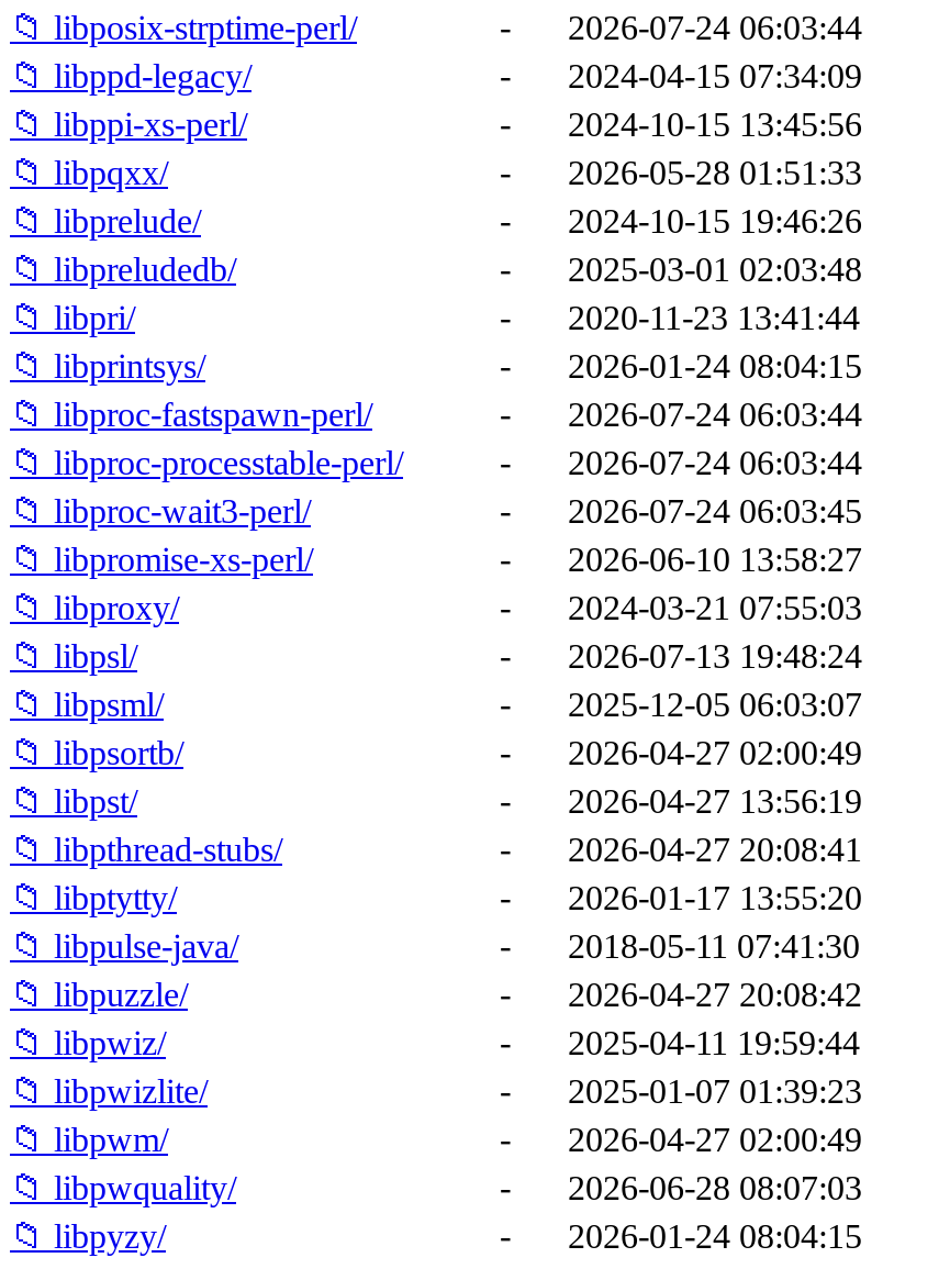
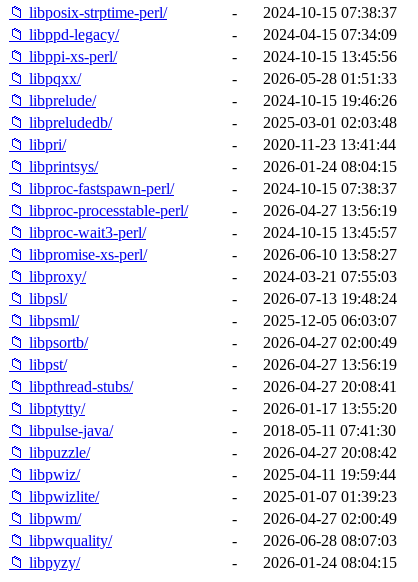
[568,9,862,46] 2026-07-24 06:03:44 -> [263,4,397,21] 2024-10-15 07:38:37
[568,395,862,433] 2026-07-24 06:03:44 -> [263,180,397,197] 2024-10-15 07:38:37
[568,444,862,481] 2026-07-24 06:03:44 -> [263,202,397,219] 2026-04-27 13:56:19
[568,492,862,529] 2026-07-24 06:03:45 -> [263,224,397,241] 2024-10-15 13:45:57

